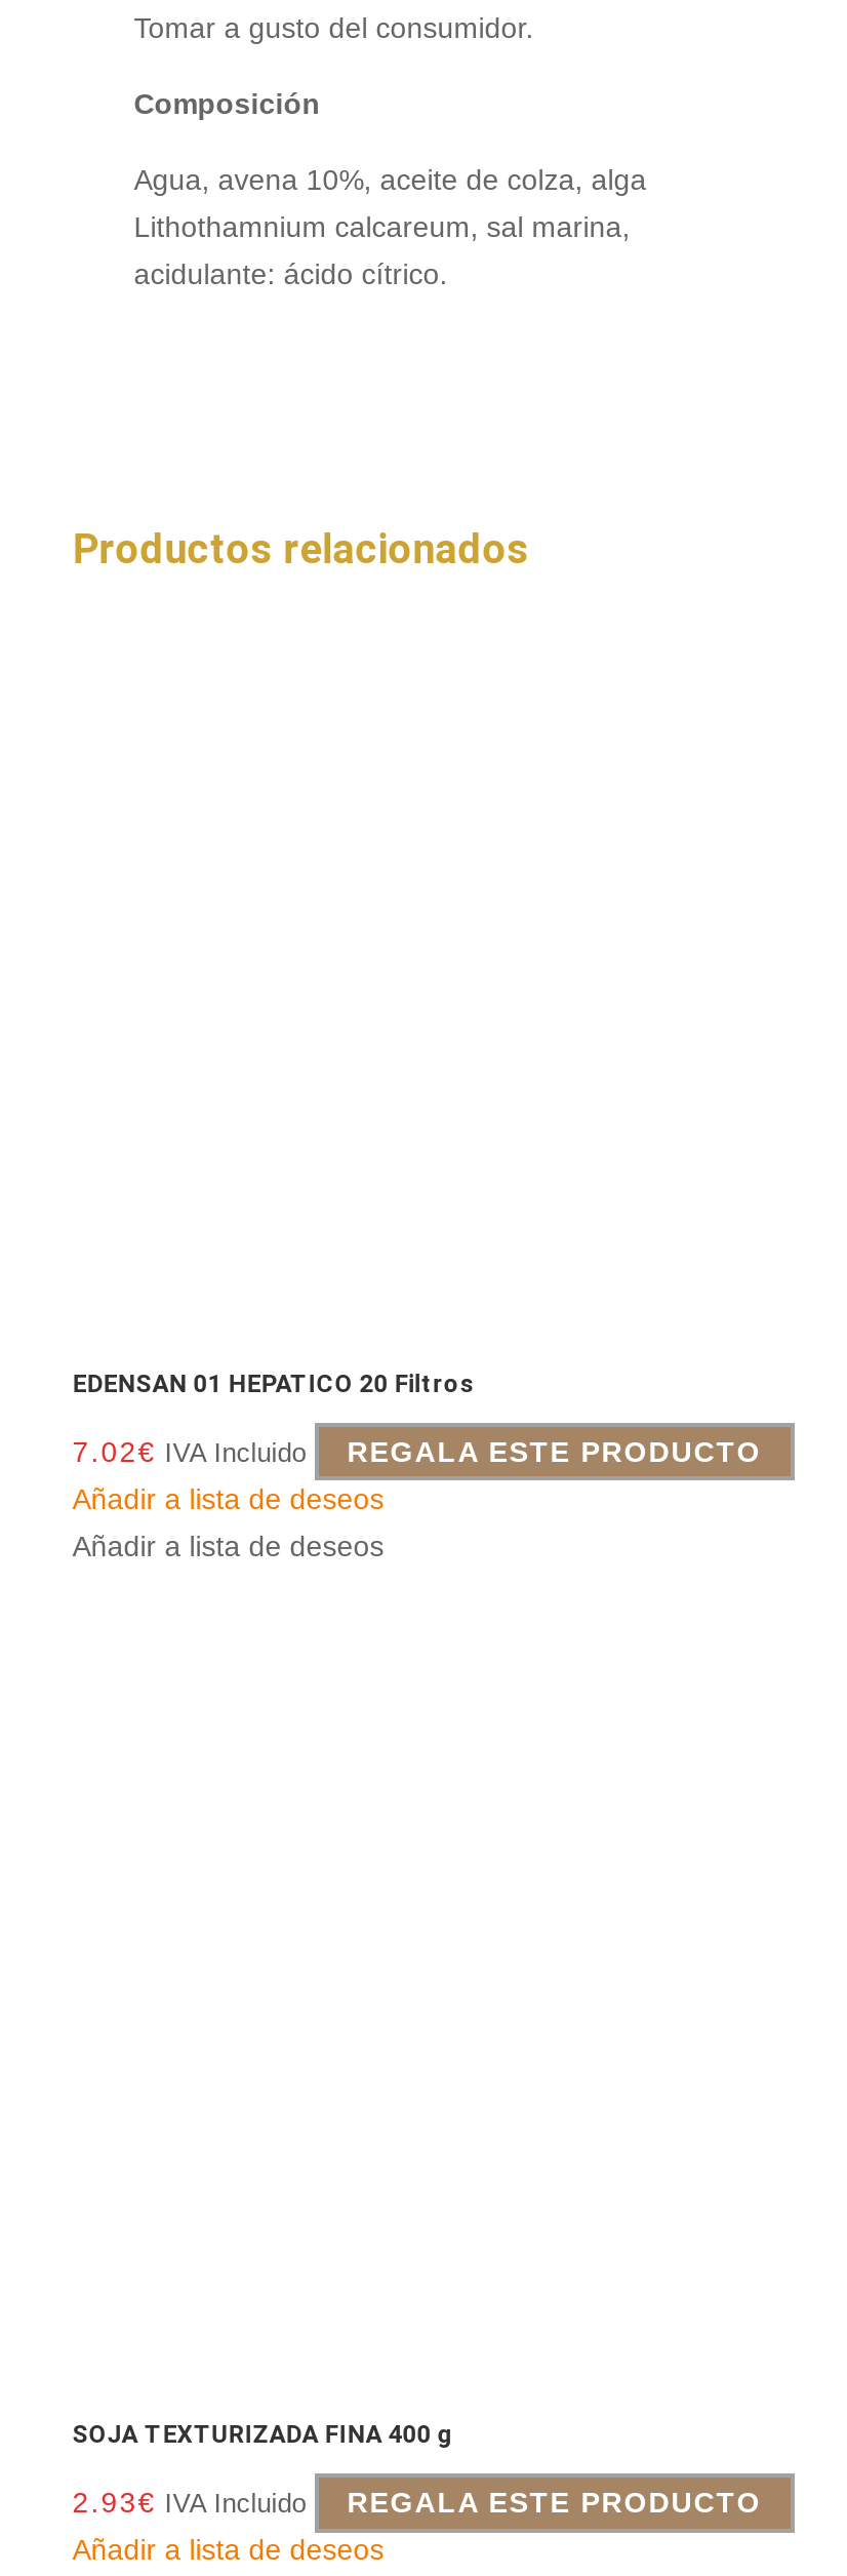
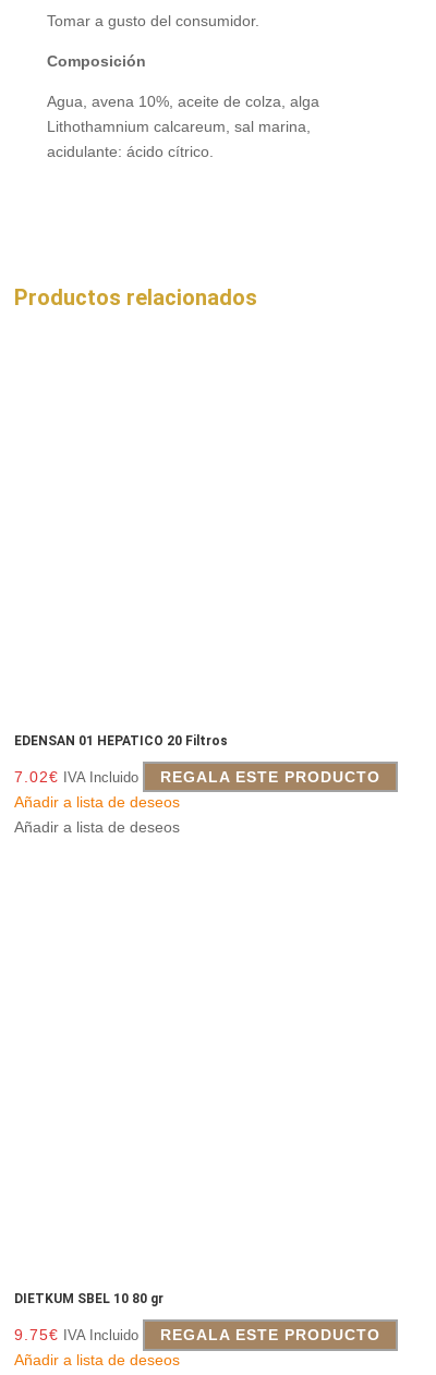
[72,2421,452,2450] SOJA TEXTURIZADA FINA 400 g -> [14,1292,163,1307] DIETKUM SBEL 10 80 gr
[72,2487,761,2519] 2.93€ IVA Incluido REGALA ESTE PRODUCTO -> [14,1326,380,1344] 9.75€ IVA Incluido REGALA ESTE PRODUCTO

